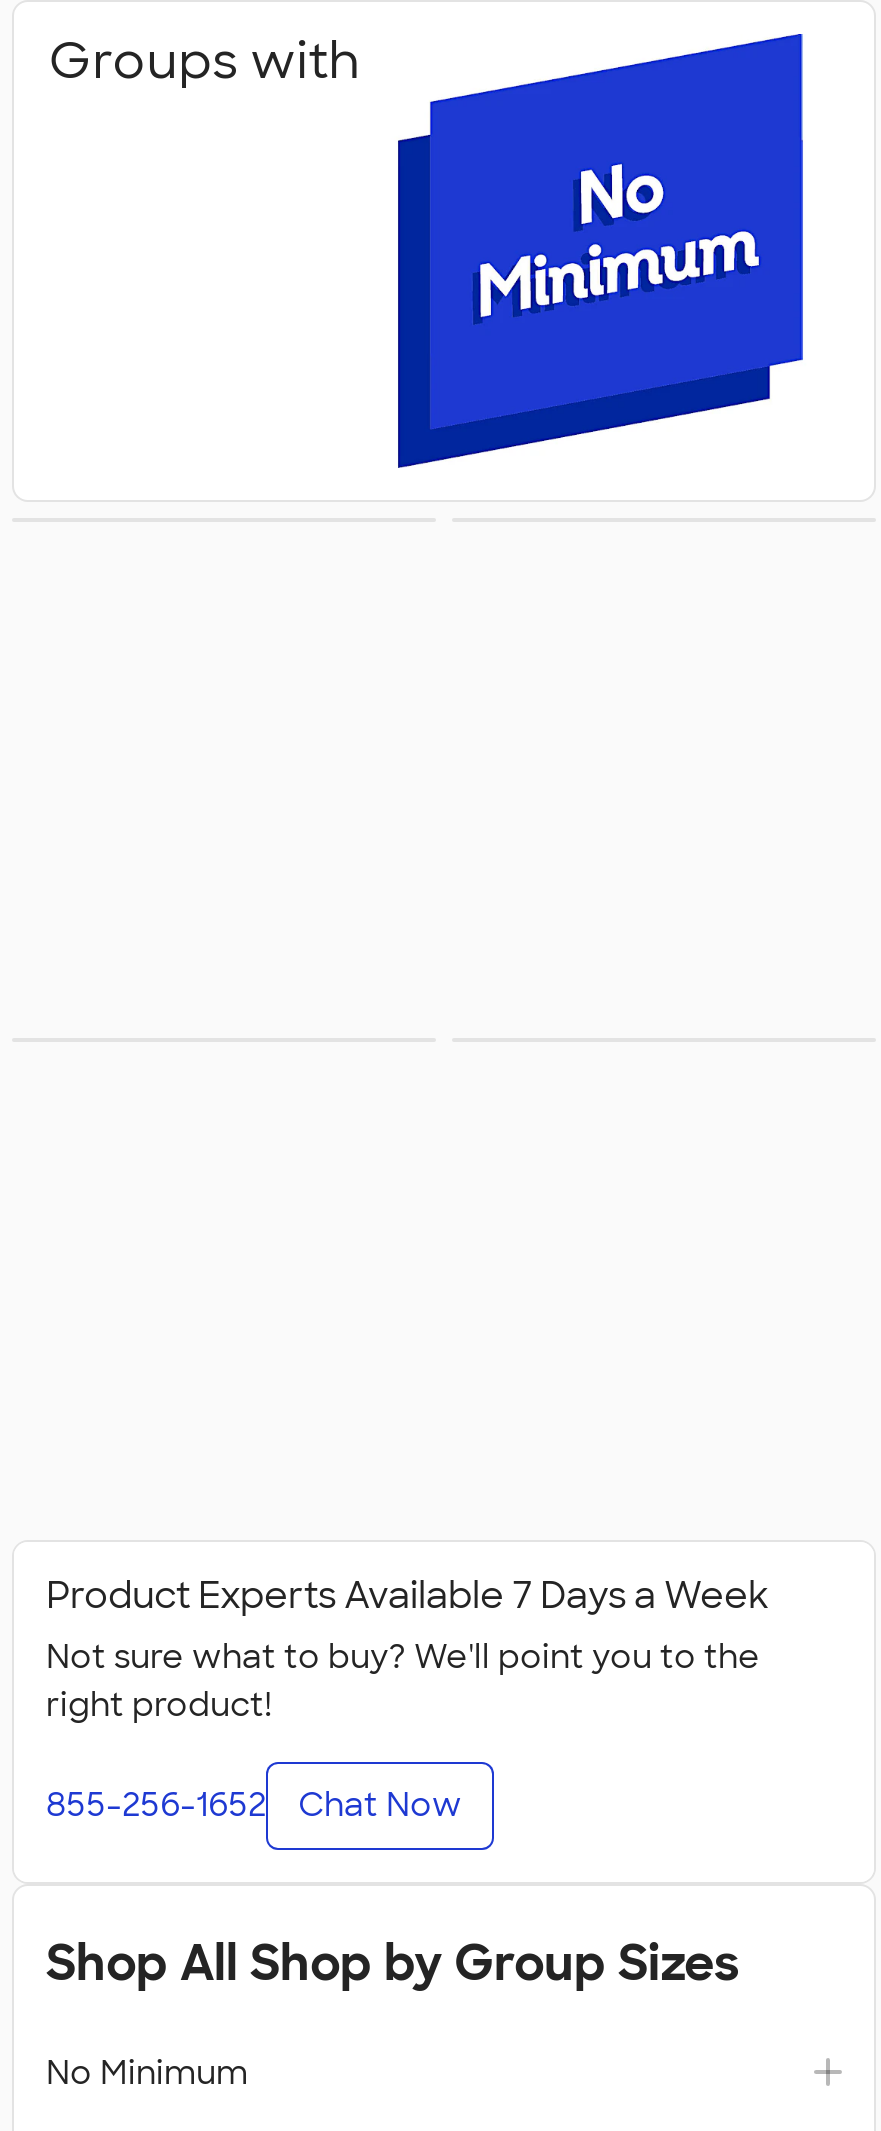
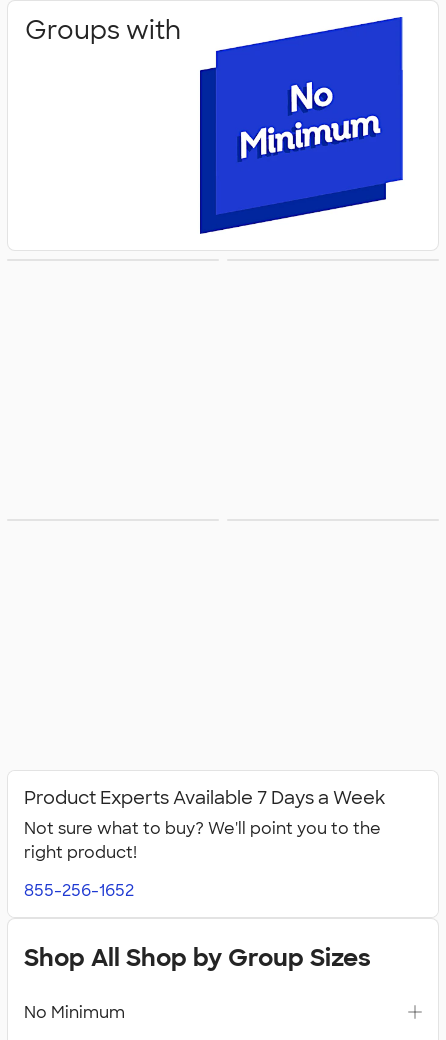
[298,1784,462,1826] Chat Now -> none

